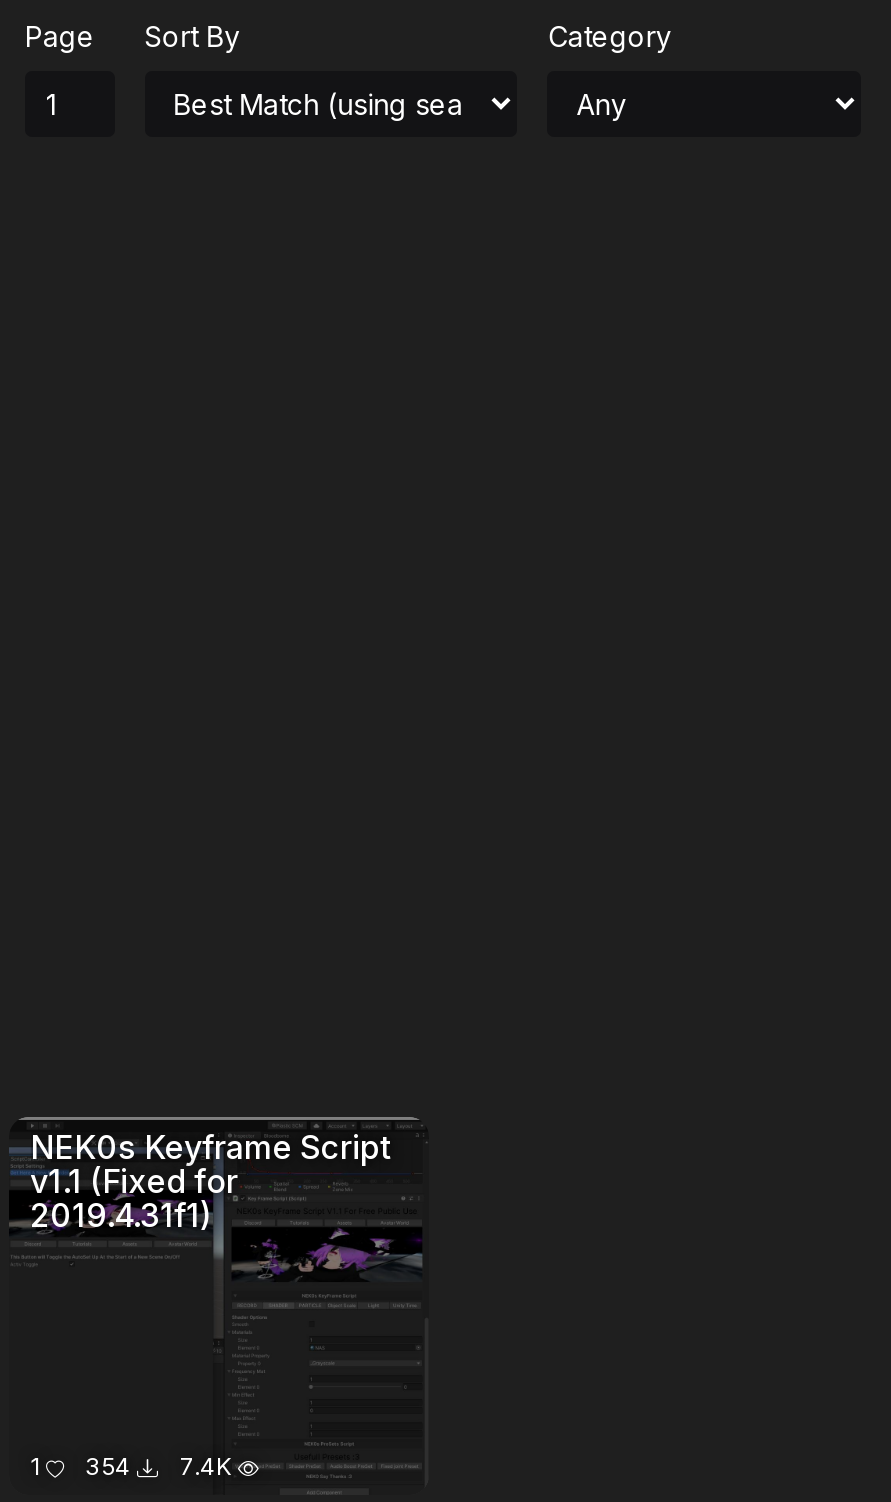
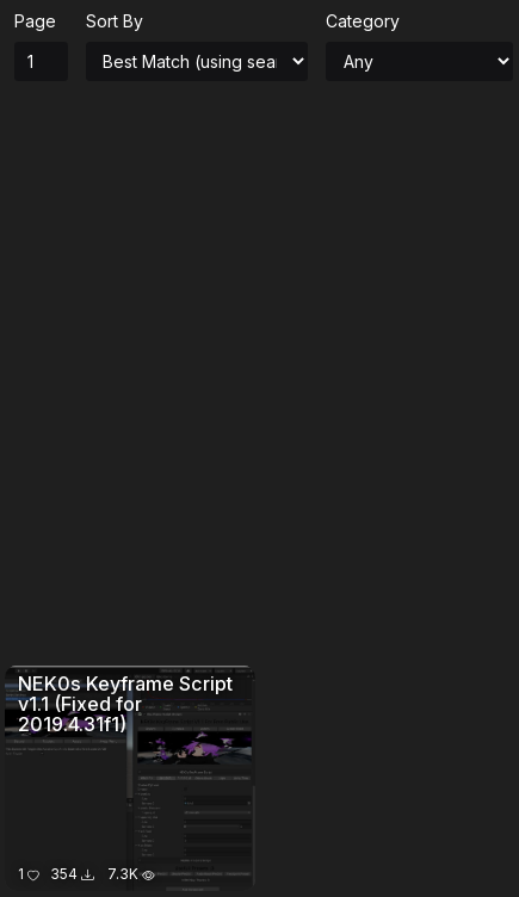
[30,1452,232,1482] 1 354 7.4K -> [17,865,138,883] 1 354 7.3K

